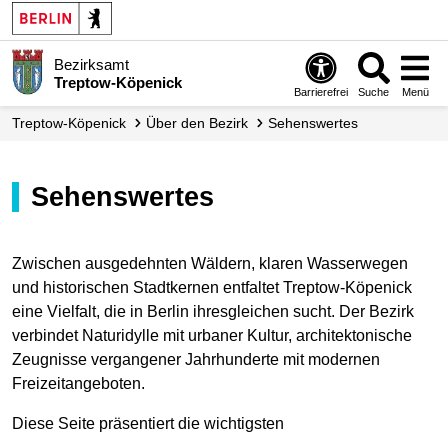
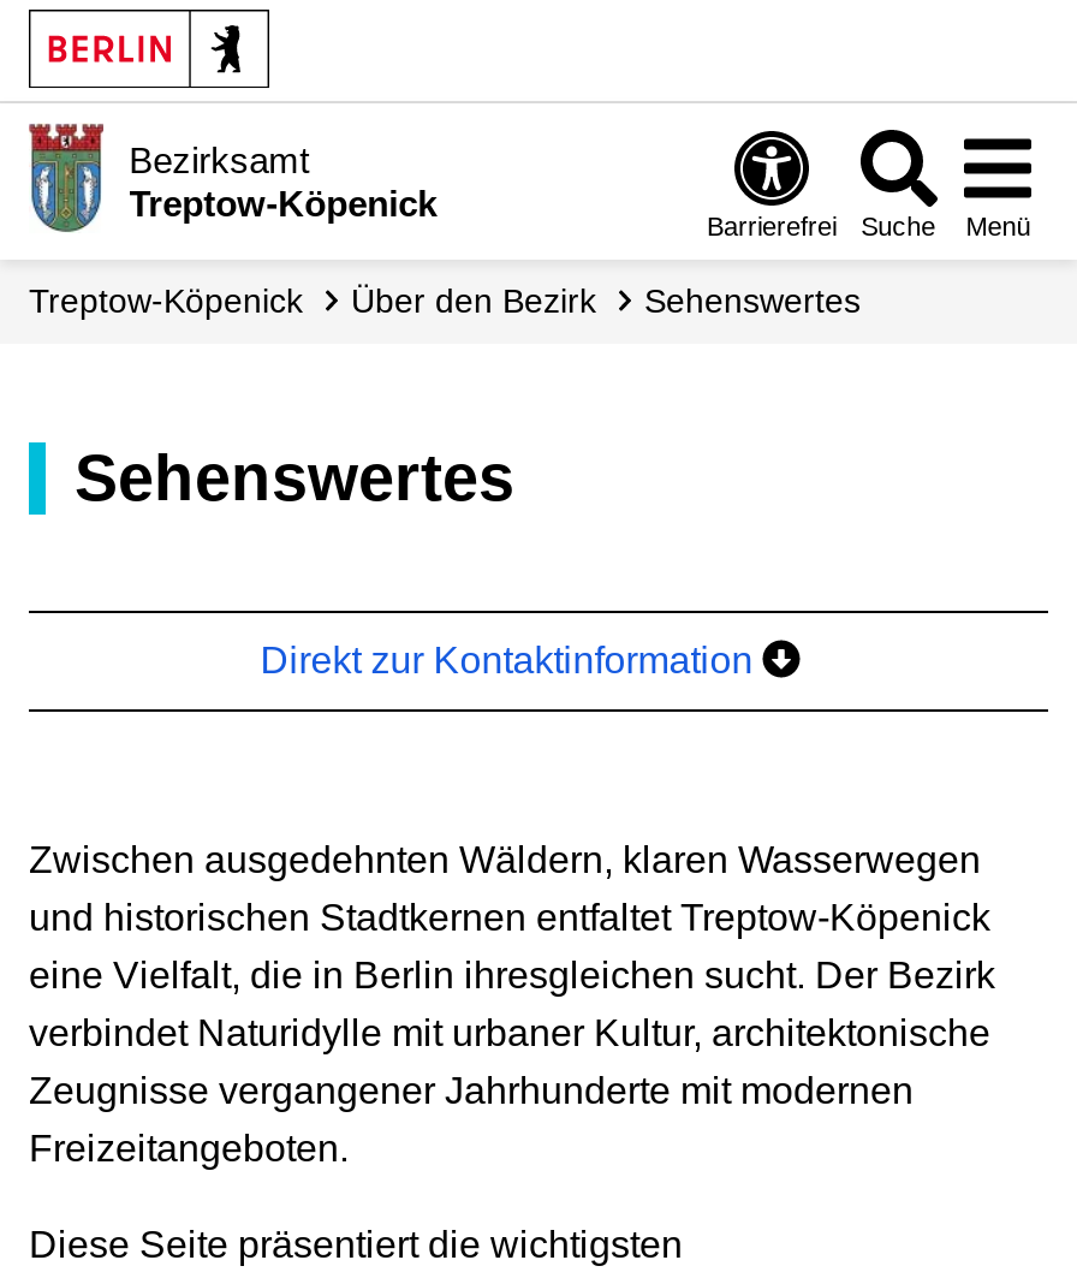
none -> [260,638,763,679] Direkt zur Kontaktinformation

